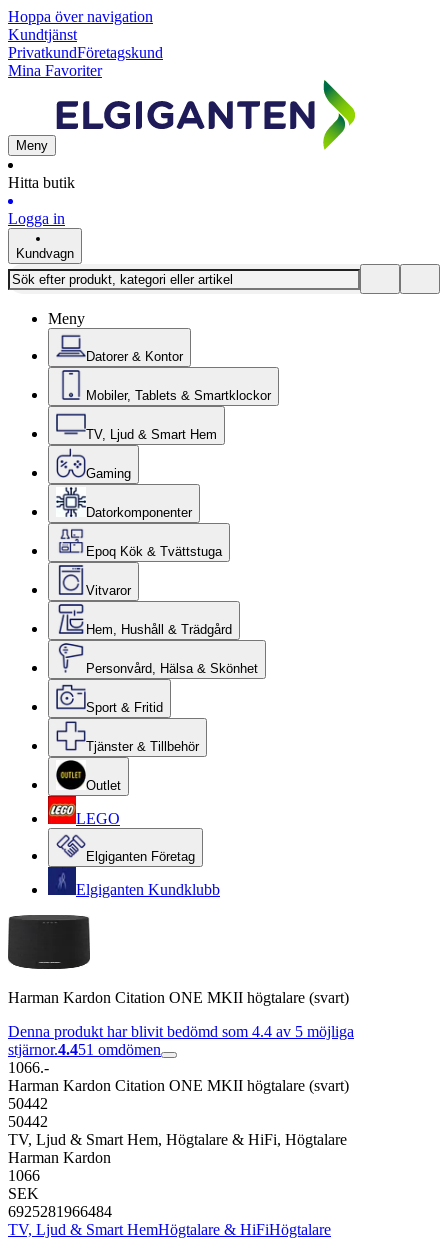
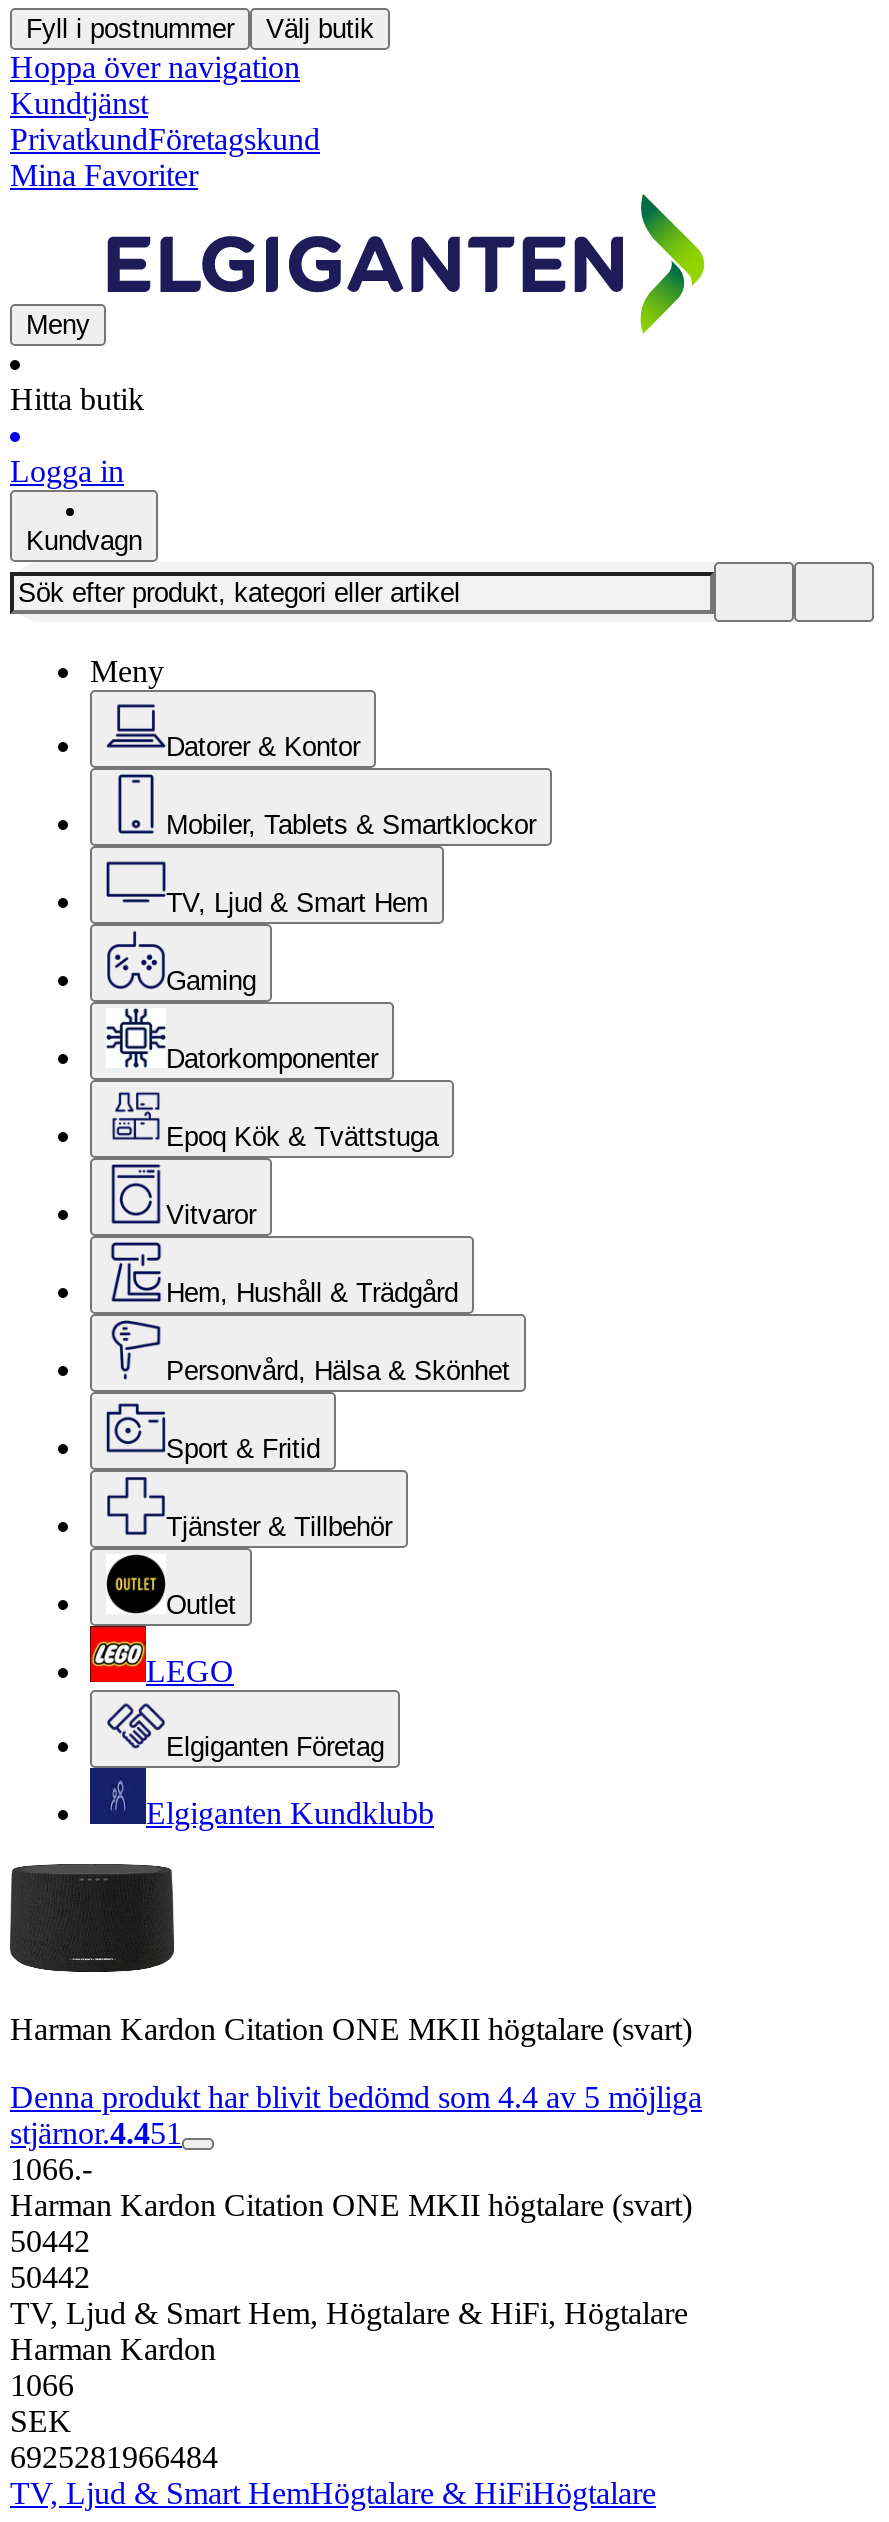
none -> [26,14,374,44] Fyll i postnummer | Välj butik
[8,1041,161,1058] stjärnor.4.451 omdömen -> [10,2116,182,2150] stjärnor.4.451

